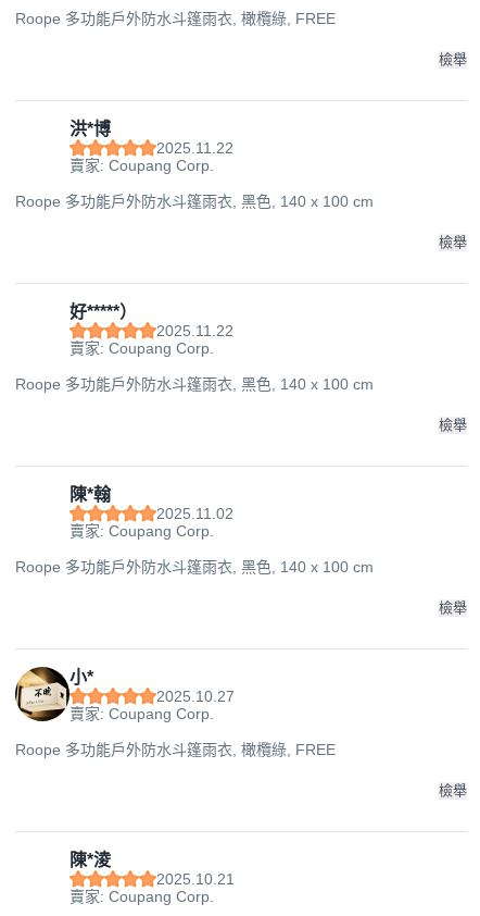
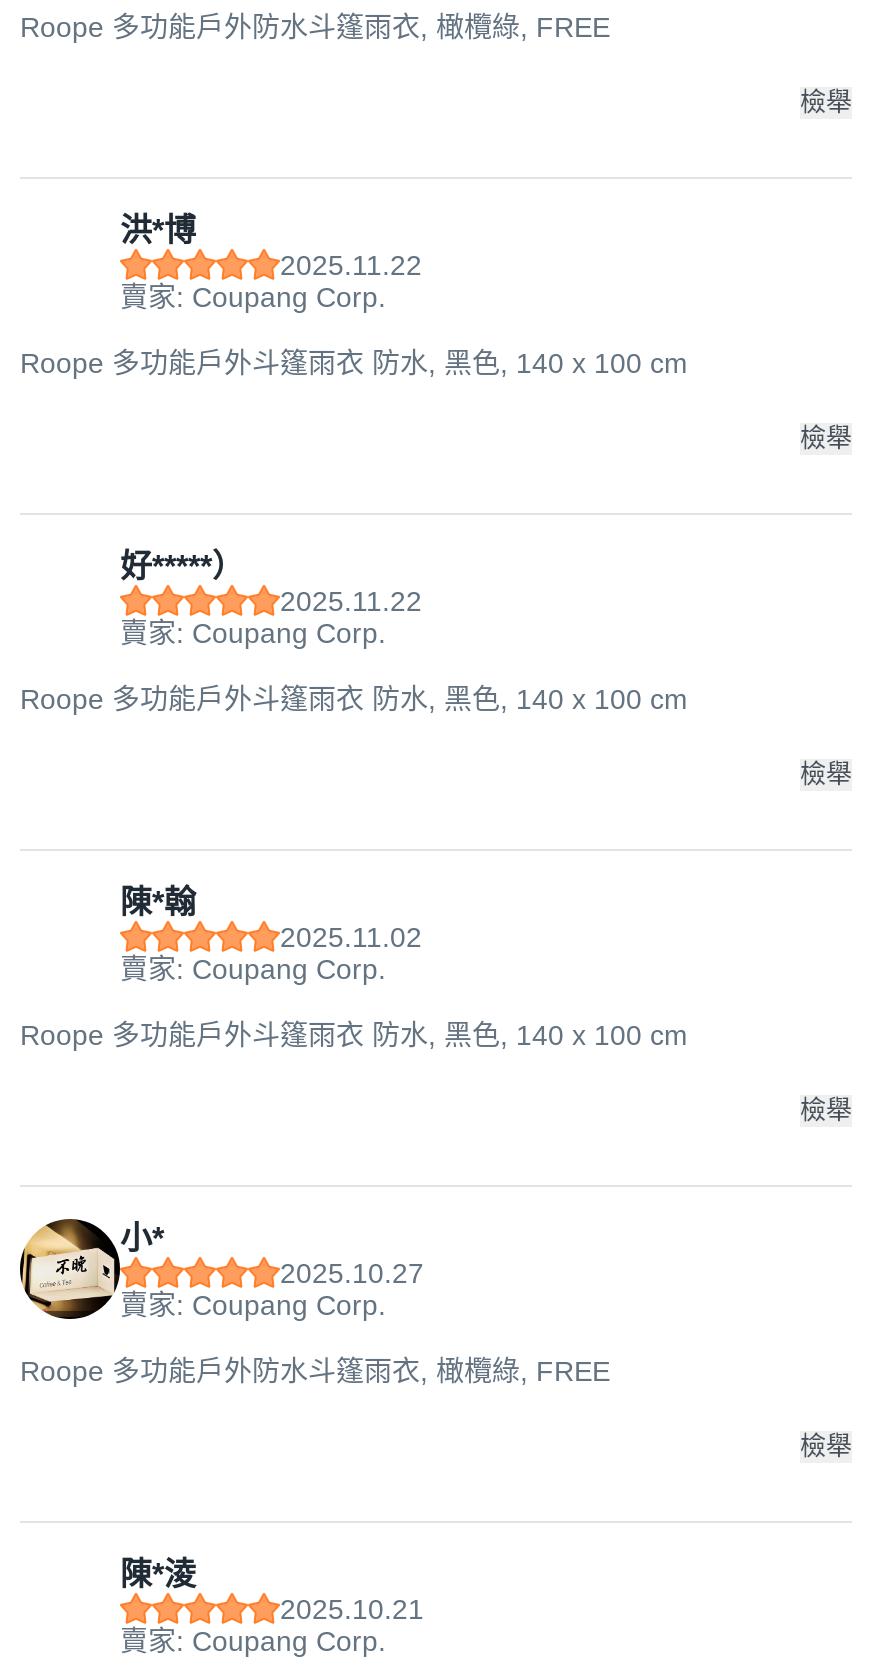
[15,193,374,210] Roope 多功能戶外防水斗篷雨衣, 黑色, 140 x 100 cm -> [20,347,688,379] Roope 多功能戶外斗篷雨衣 防水, 黑色, 140 x 100 cm
[15,375,374,393] Roope 多功能戶外防水斗篷雨衣, 黑色, 140 x 100 cm -> [20,683,688,715] Roope 多功能戶外斗篷雨衣 防水, 黑色, 140 x 100 cm
[15,558,374,575] Roope 多功能戶外防水斗篷雨衣, 黑色, 140 x 100 cm -> [20,1019,688,1051] Roope 多功能戶外斗篷雨衣 防水, 黑色, 140 x 100 cm

